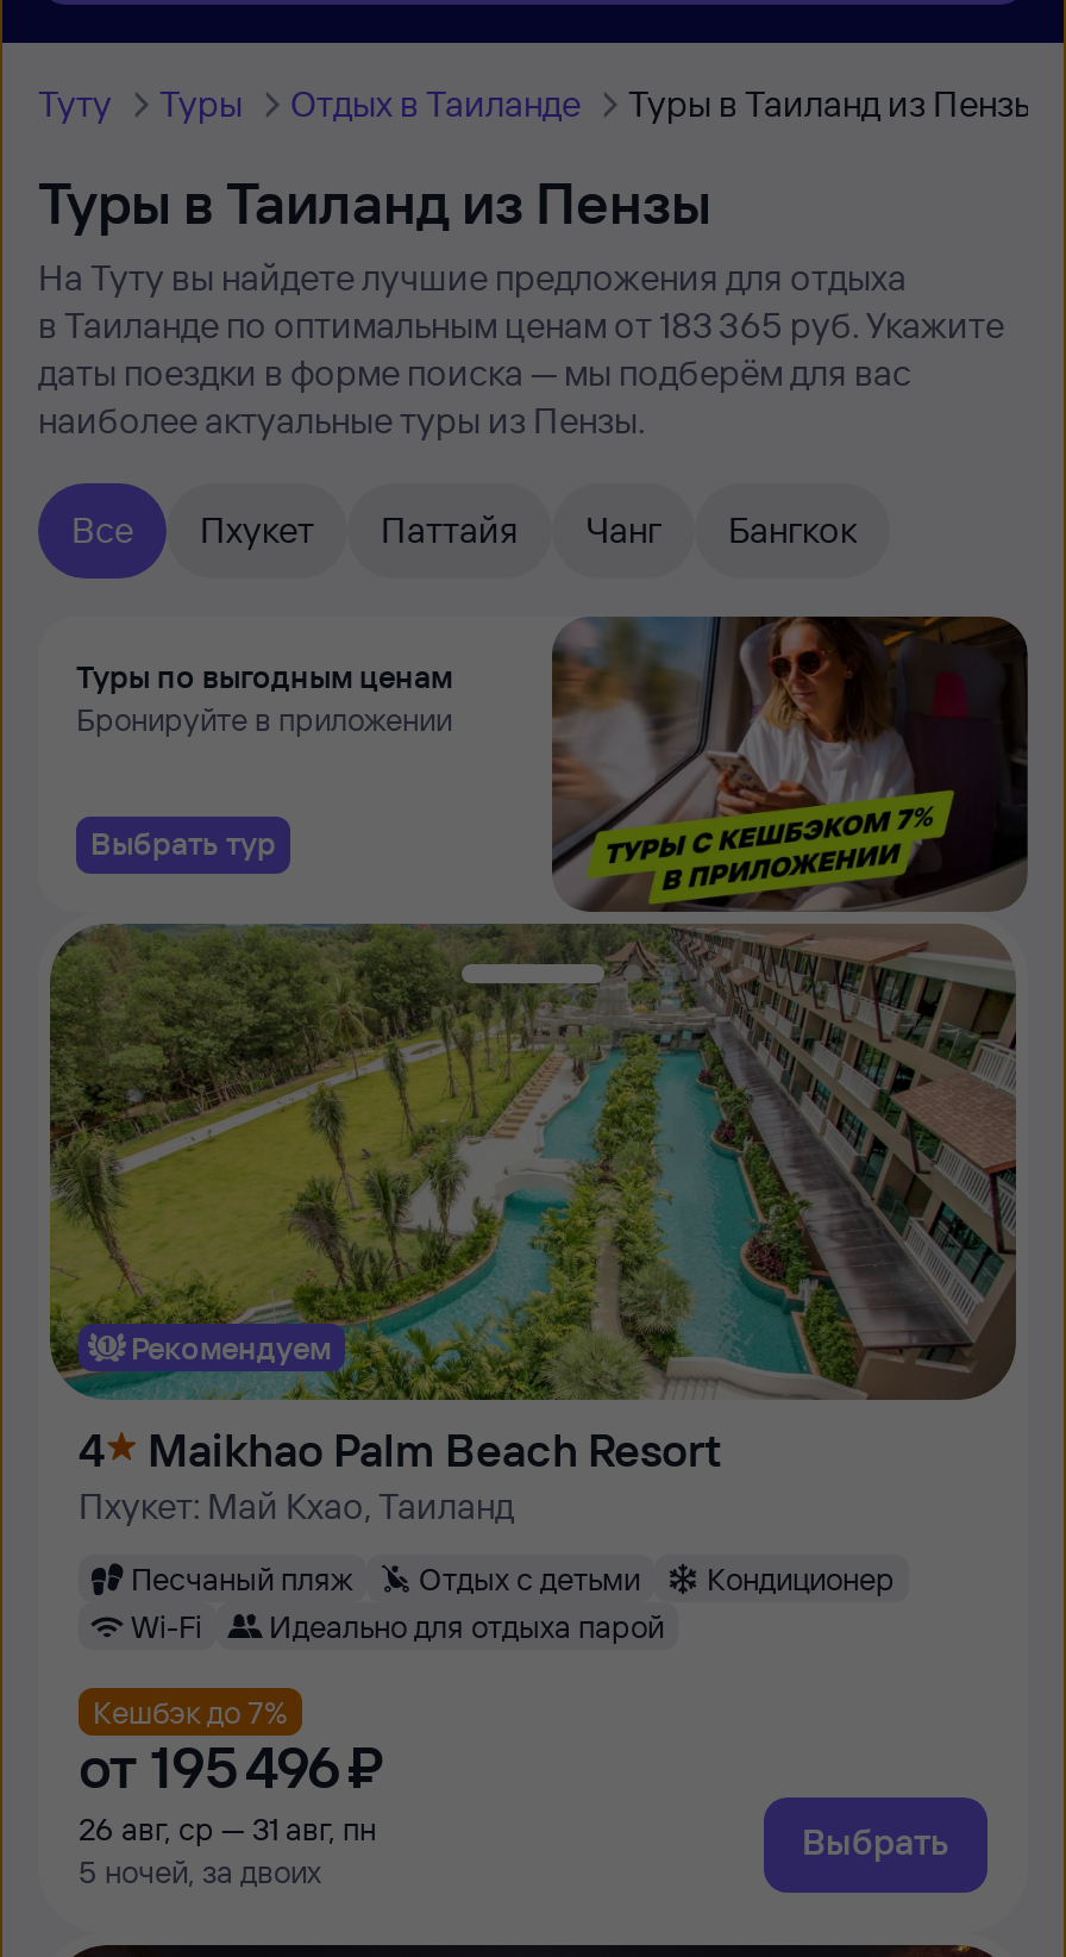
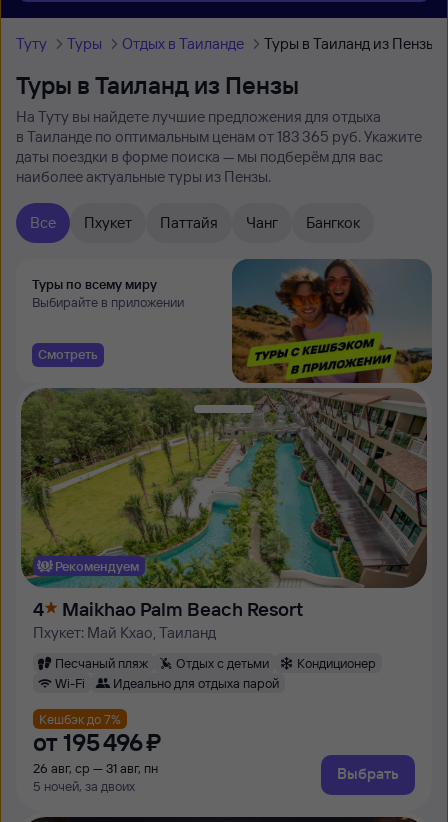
[550,614,1030,914] [image] -> [231,259,433,384] [image]
[76,657,452,738] Туры по выгодным ценам | Бронируйте в приложении -> [32,276,184,310] Туры по всему миру | Выбирайте в приложении
[90,824,276,862] Выбрать тур -> [38,346,98,362] Смотреть

